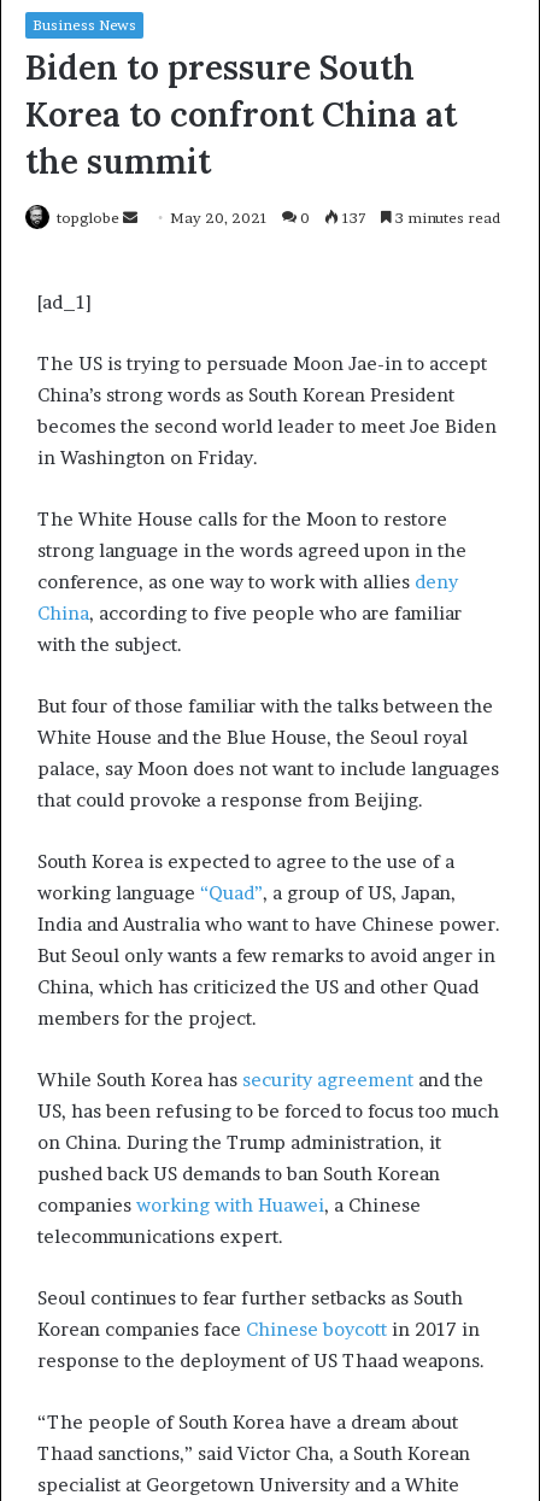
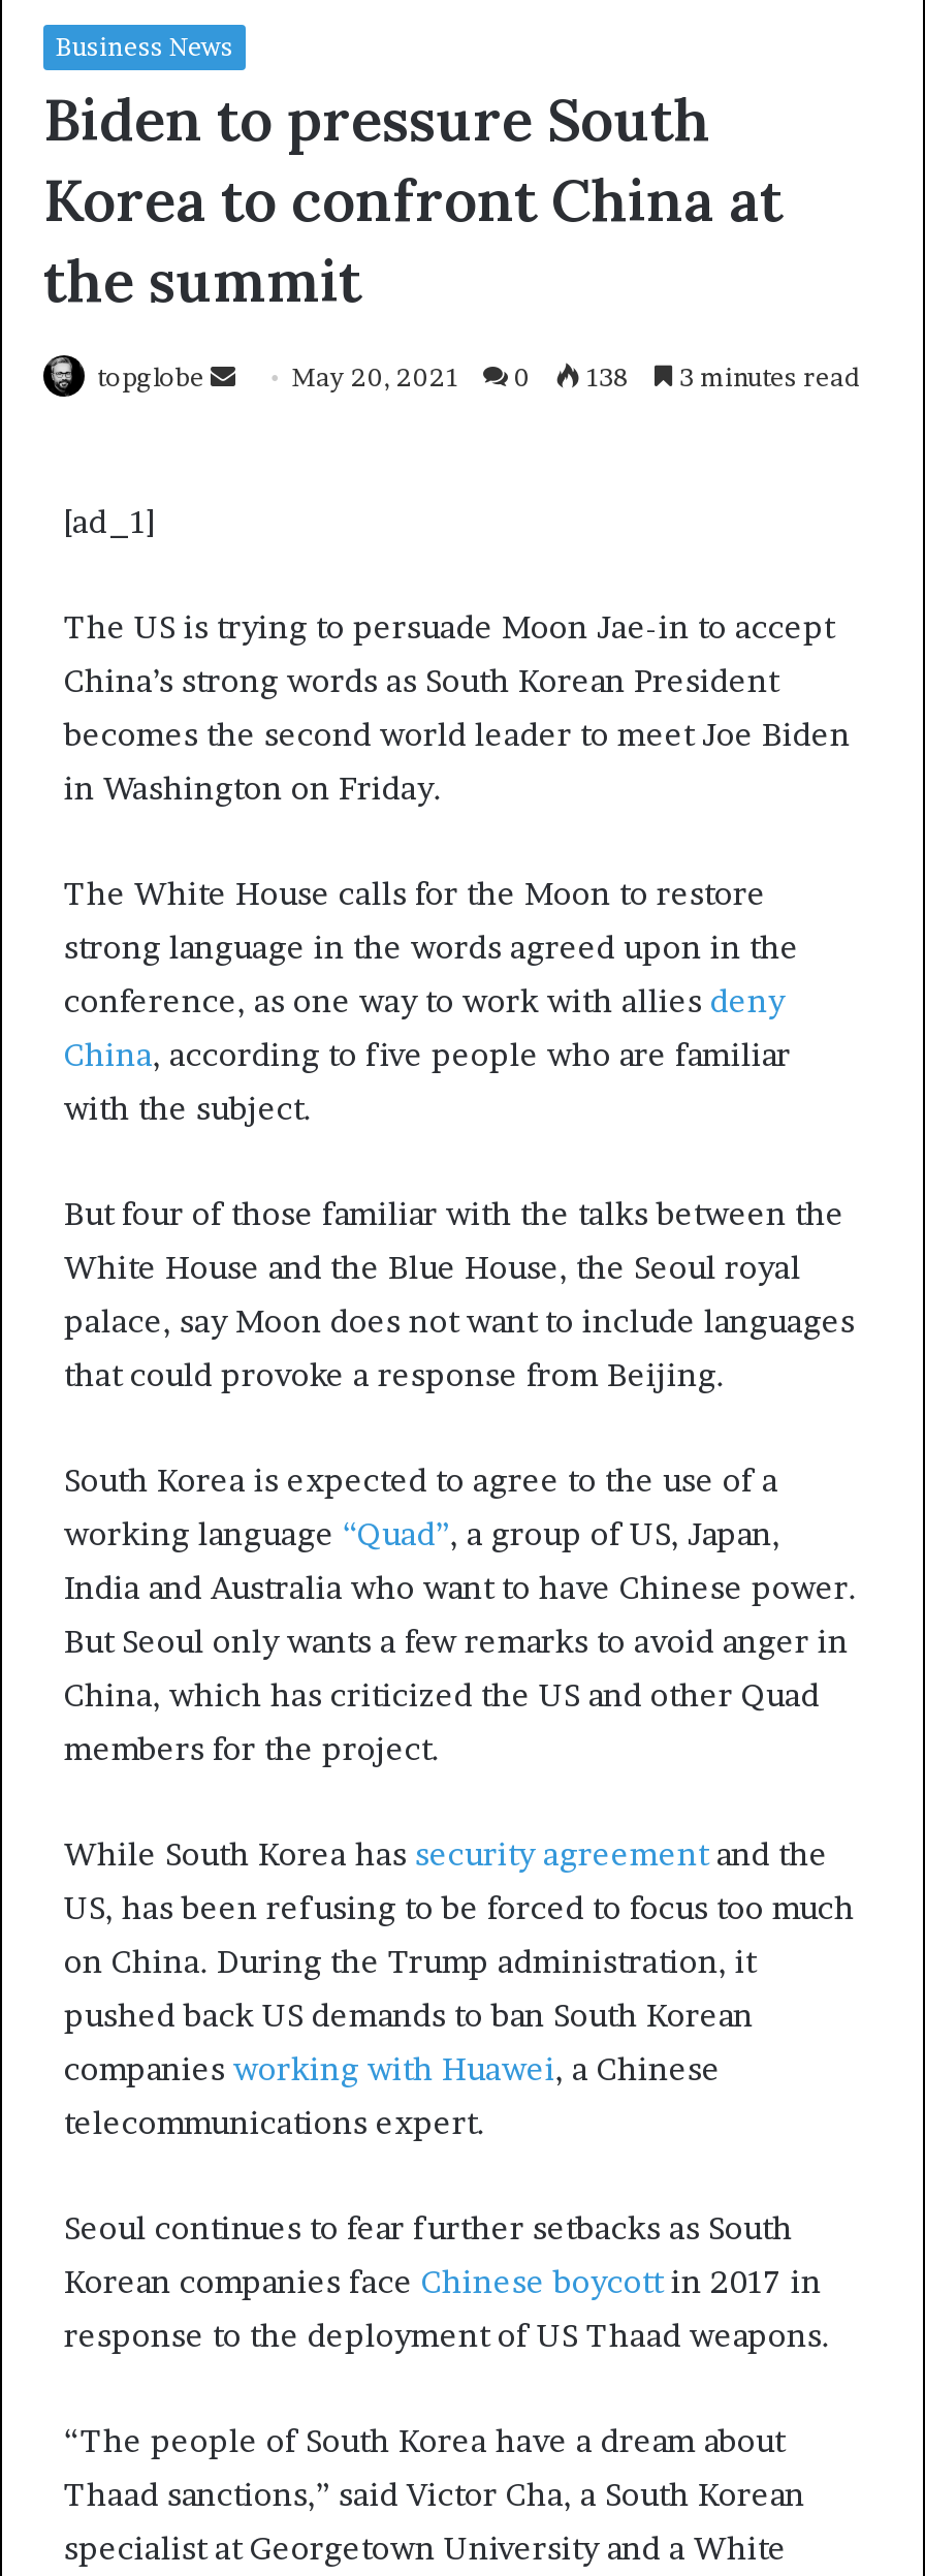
[339,209,366,227] 137 -> [580,362,630,392] 138

